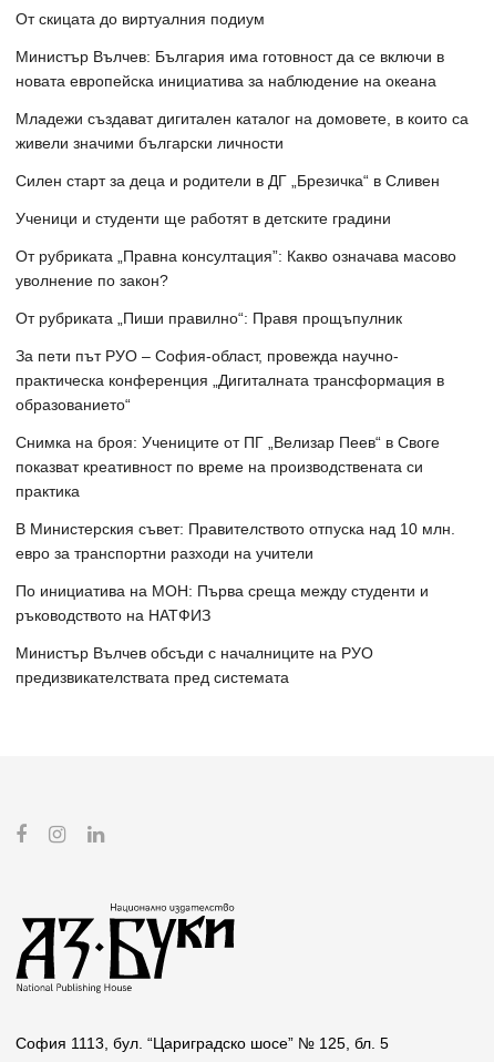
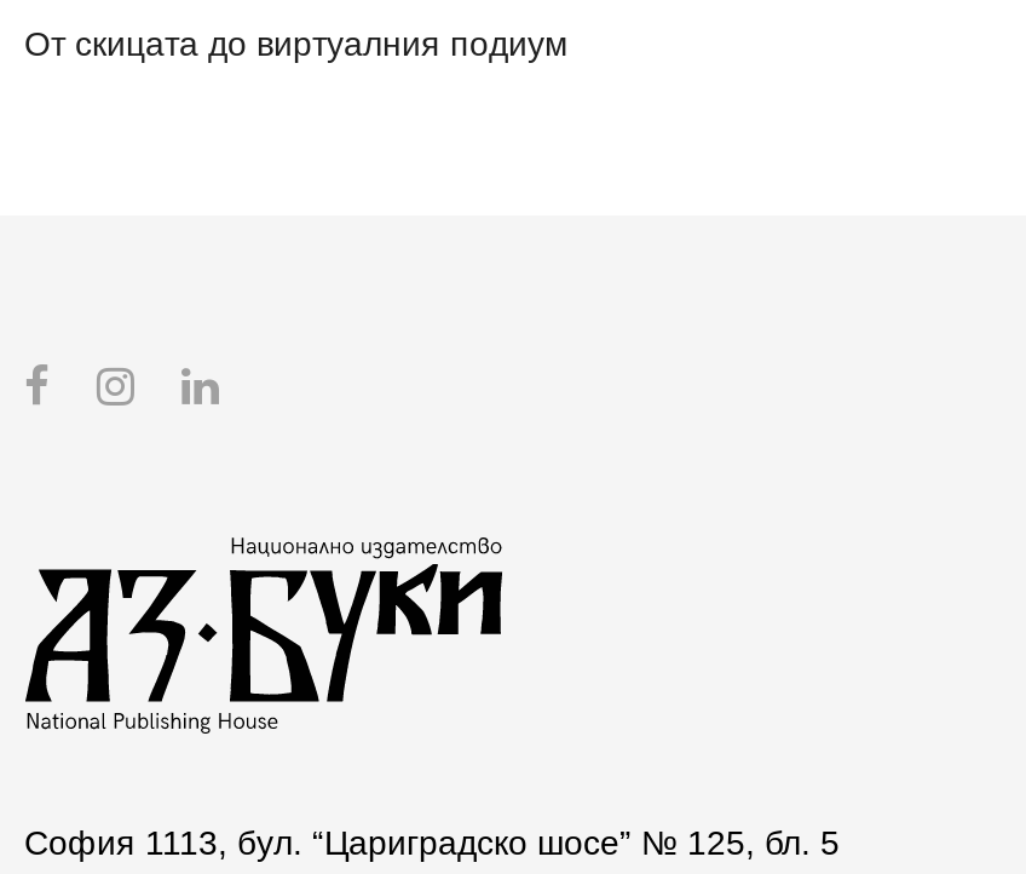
[16,48,469,686] Министър Вълчев: България има готовност да се включи в | новата европейска инициатива за наблюдение на океана | Младежи създават дигитален каталог на домовете, в които са | живели значими български личности | Силен старт за деца и родители в ДГ „Брезичка“ в Сливен | Ученици и студенти ще работят в детските градини | От рубриката „Правна консултация”: Какво означава масово | уволнение по закон? | От рубриката „Пиши правилно“: Правя прощъпулник | За пети път РУО – София-област, провежда научно- | практическа конференция „Дигиталната трансформация в | образованието“ | Снимка на броя: Учениците от ПГ „Велизар Пеев“ в Своге | показват креативност по време на производствената си | практика | В Министерския съвет: Правителството отпуска над 10 млн. | евро за транспортни разходи на учители | По инициатива на МОН: Първа среща между студенти и | ръководството на НАТФИЗ | Министър Вълчев обсъди с началниците на РУО | предизвикателствата пред системата -> none

